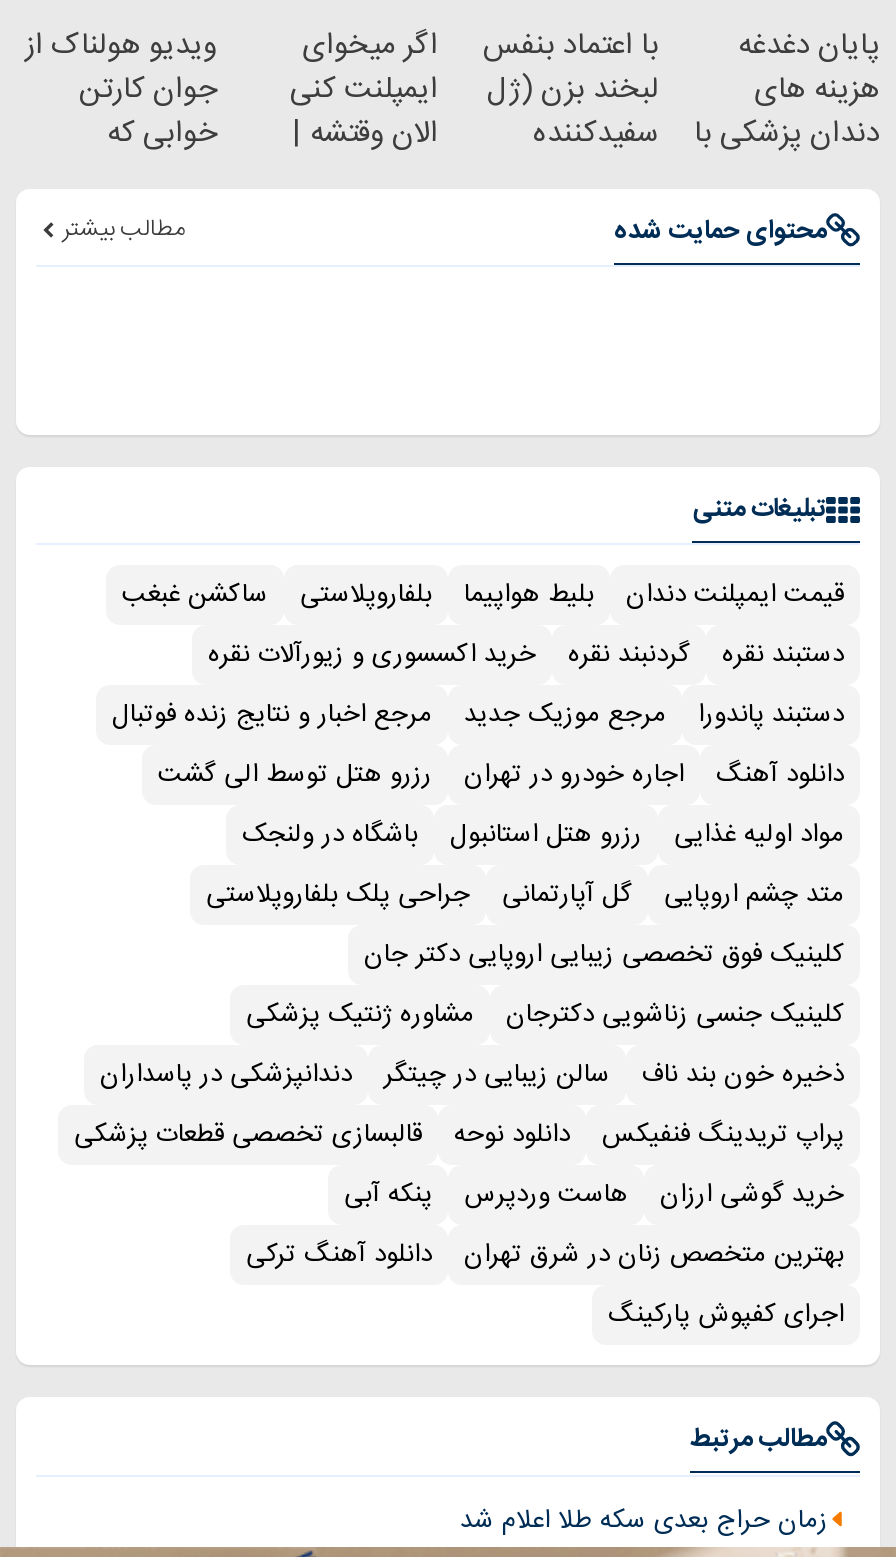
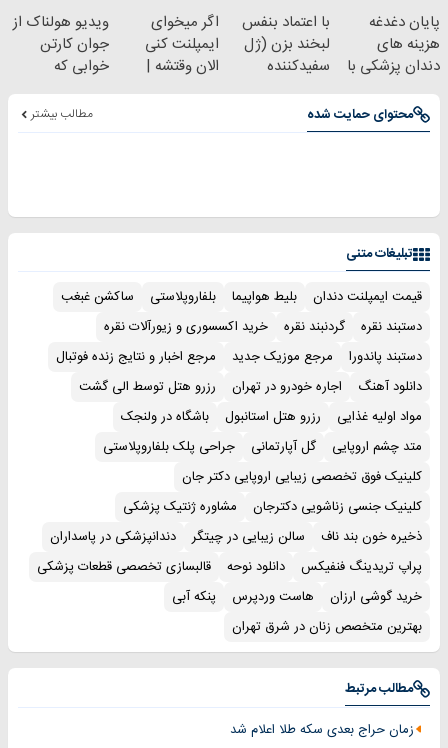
[246,1234,844,1338] دانلود آهنگ ترکی | اجرای کفپوش پارکینگ -> none

